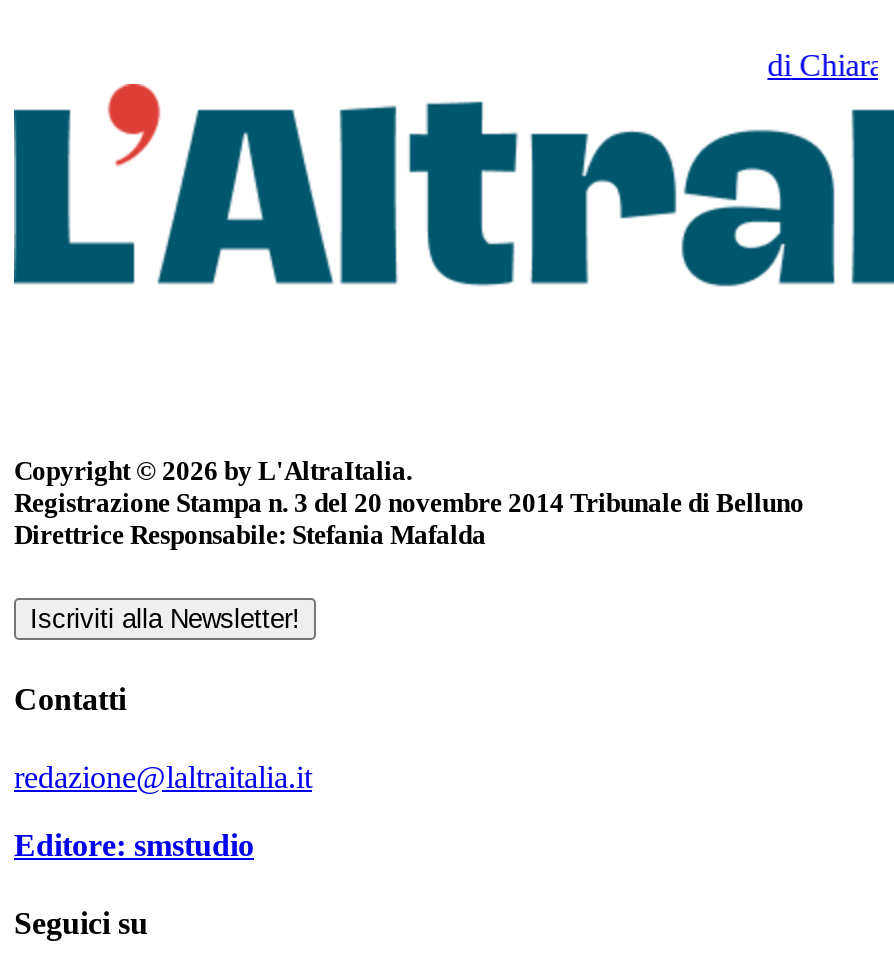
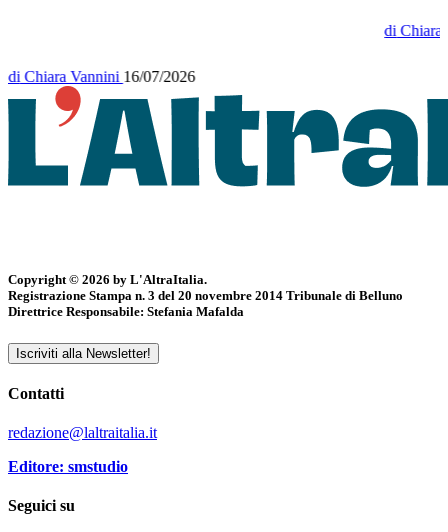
none -> [8,68,195,85] di Chiara Vannini 16/07/2026

